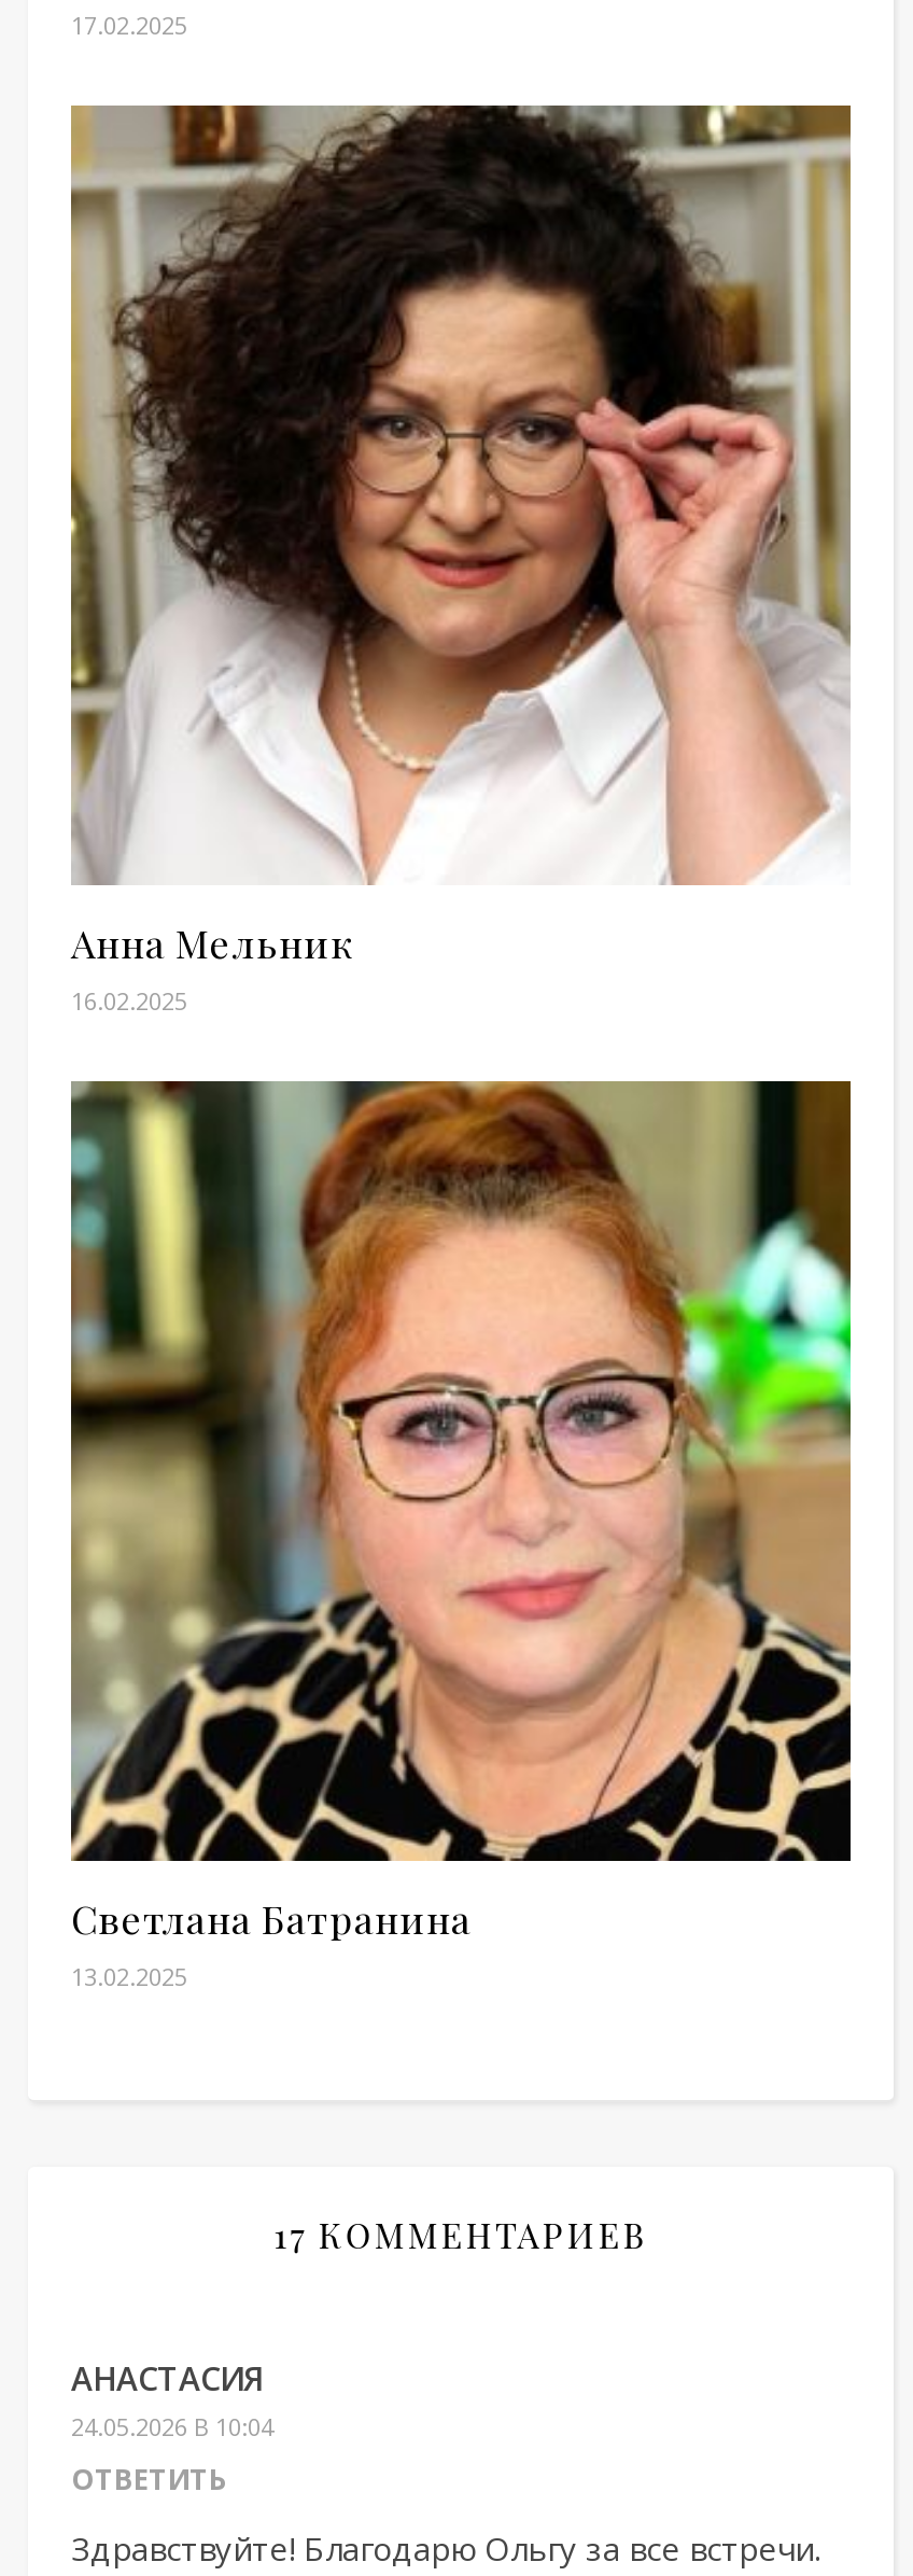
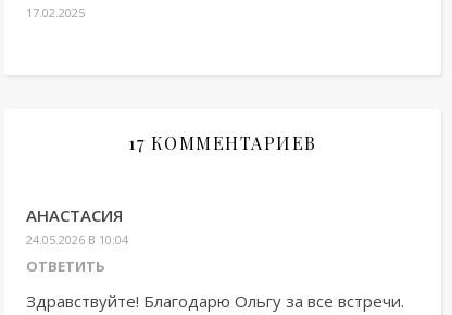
[69,103,853,1017] [image] | Анна Мельник | 16.02.2025 -> none
[69,1079,853,1992] [image] | Светлана Батранина | 13.02.2025 -> none

